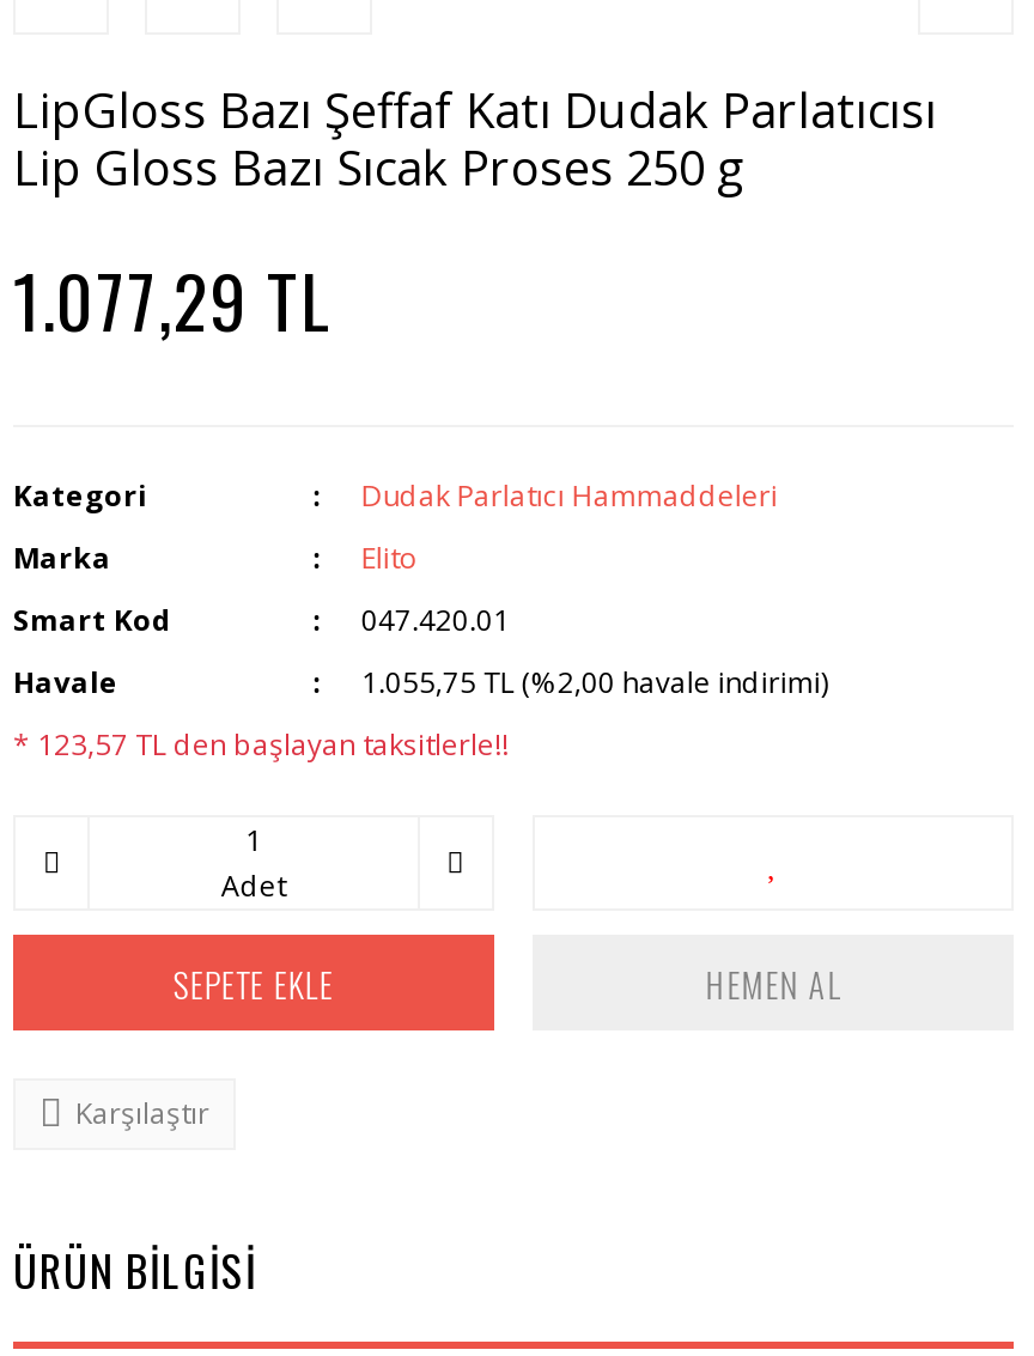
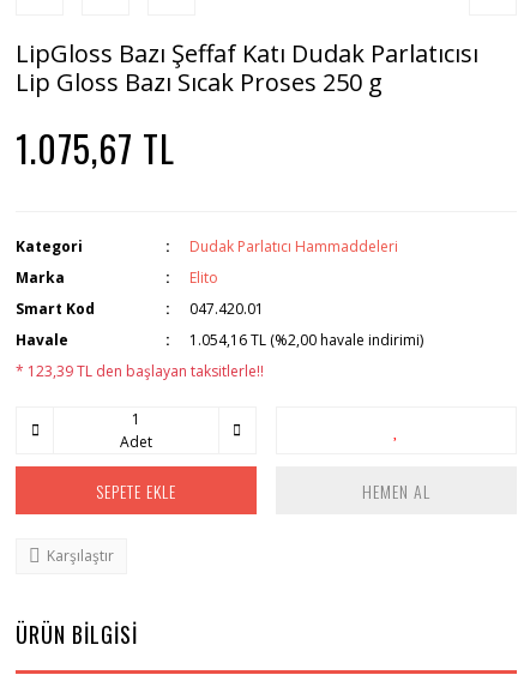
[13,245,332,353] 1.077,29 TL -> [16,121,175,175] 1.075,67 TL
[361,662,828,703] 1.055,75 TL (%2,00 havale indirimi) -> [190,330,424,350] 1.054,16 TL (%2,00 havale indirimi)
[13,724,509,765] * 123,57 TL den başlayan taksitlerle!! -> [16,361,264,381] * 123,39 TL den başlayan taksitlerle!!

